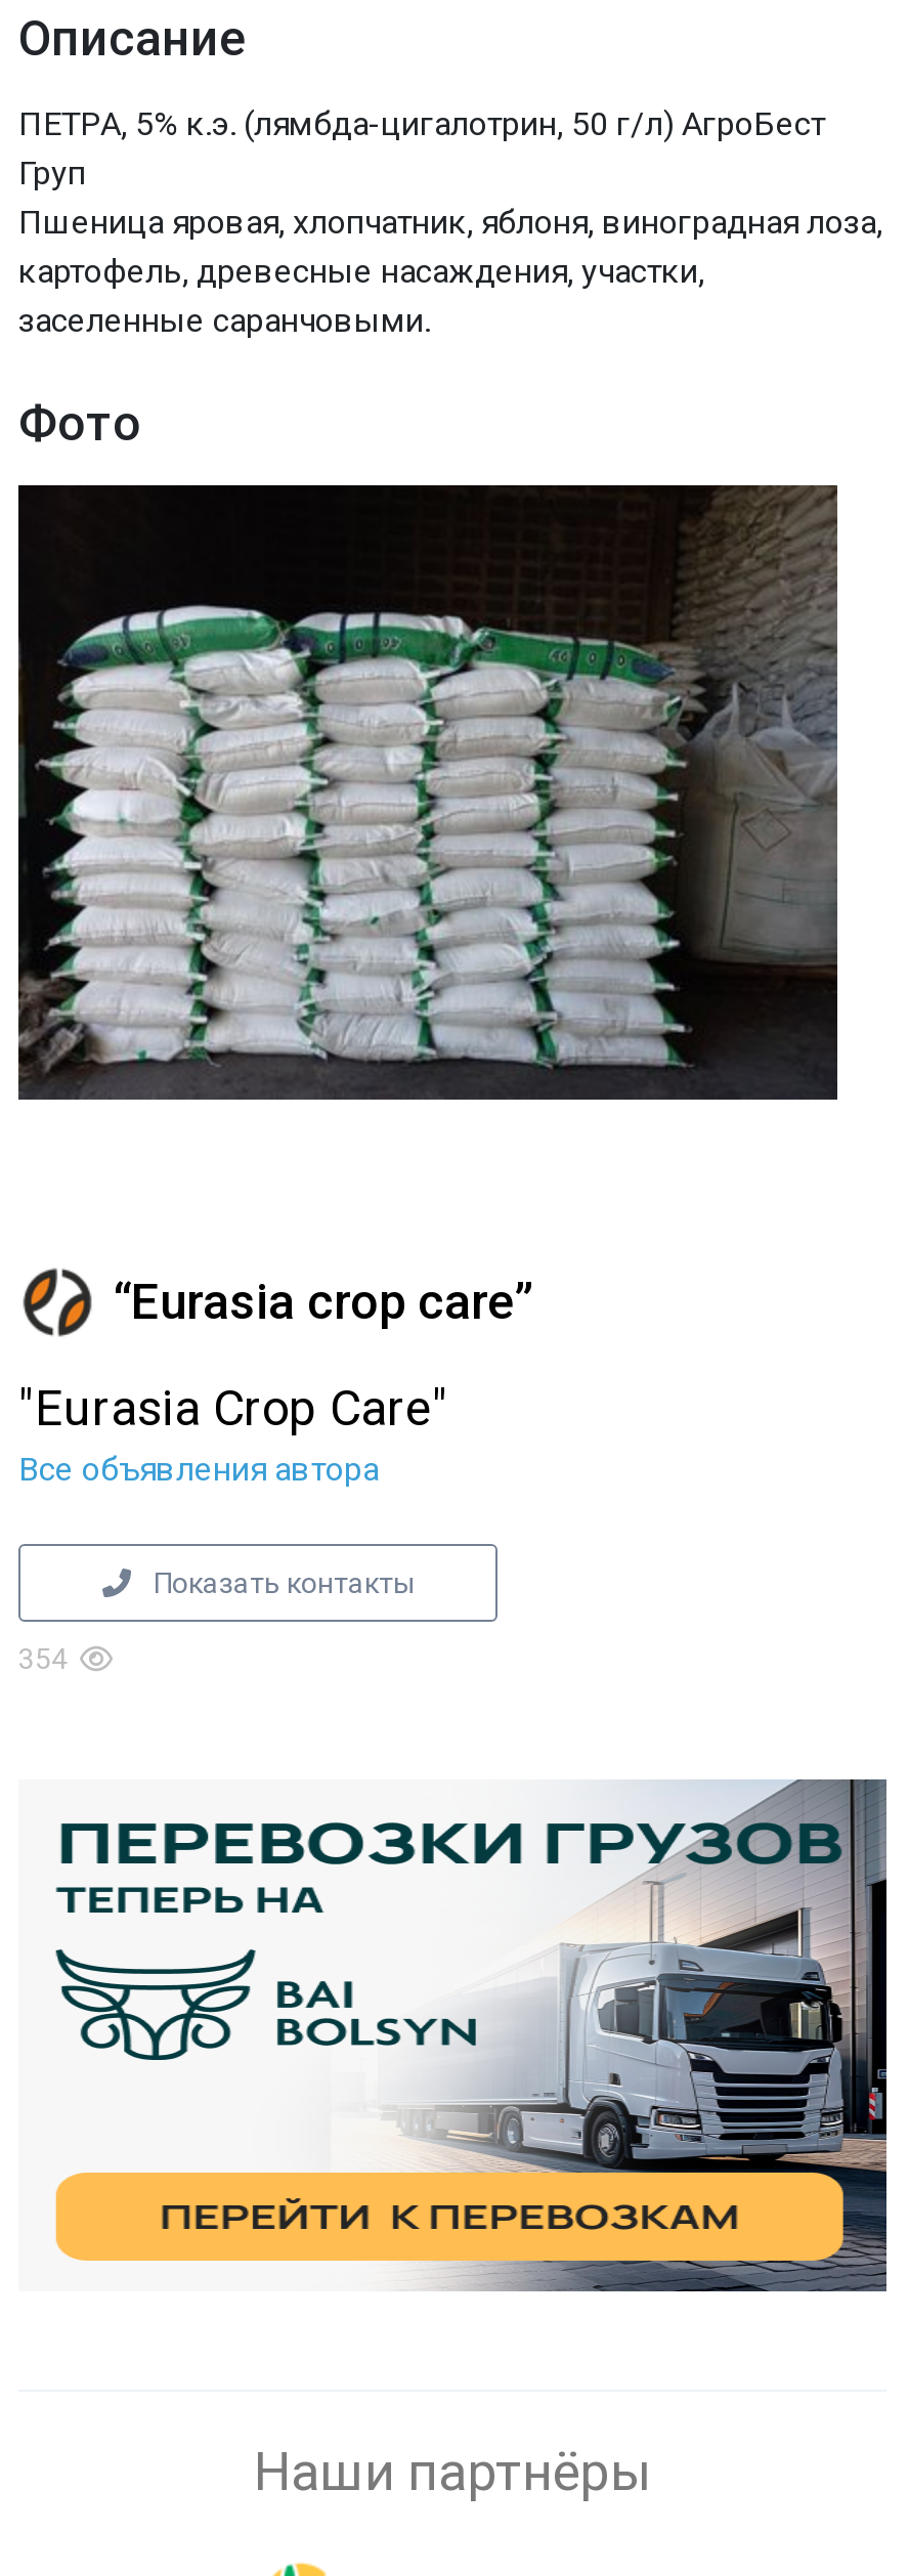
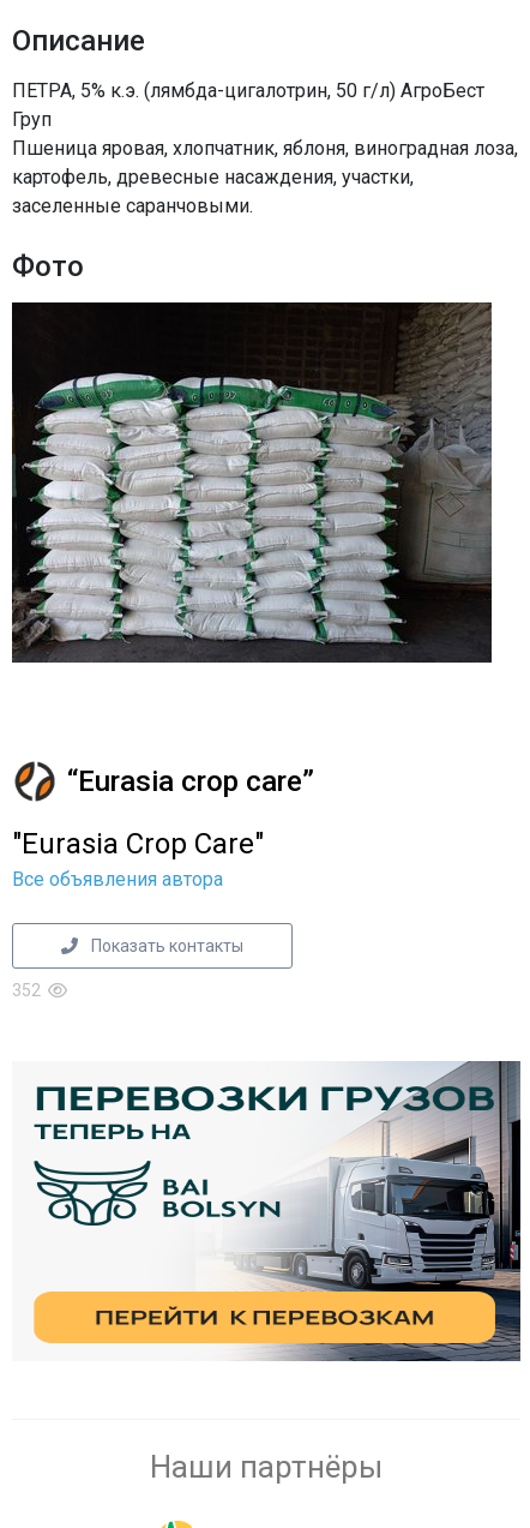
[18,1642,80,1675] 354 -> [12,981,48,1000] 352

